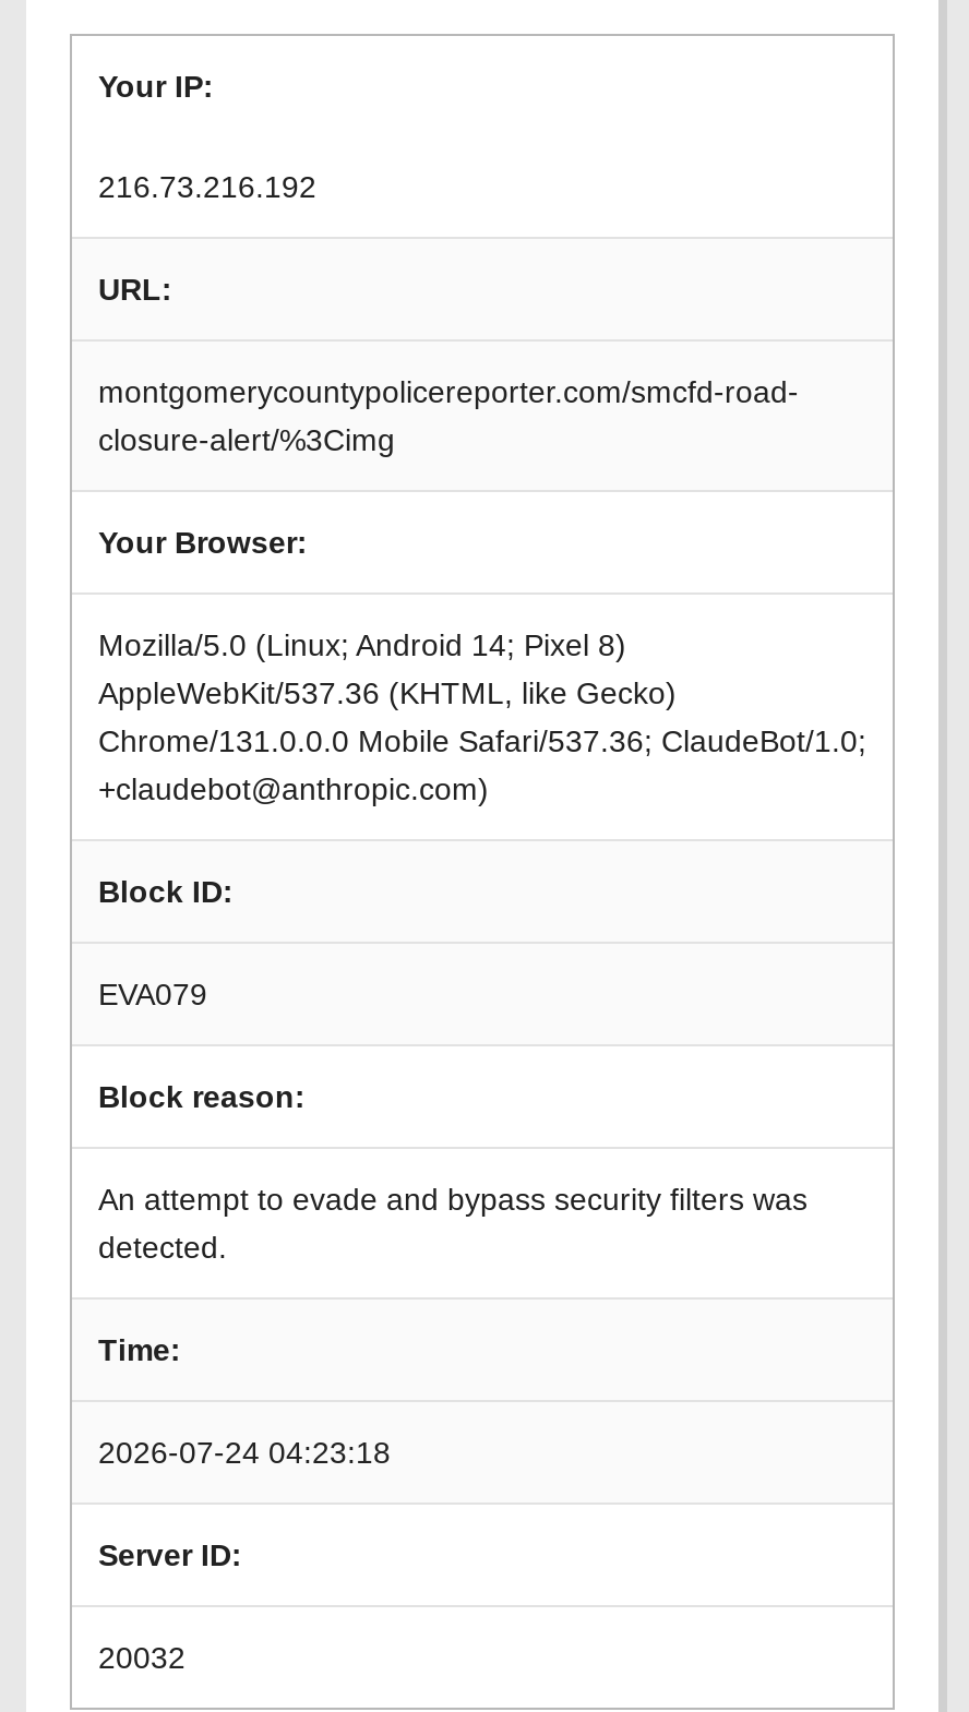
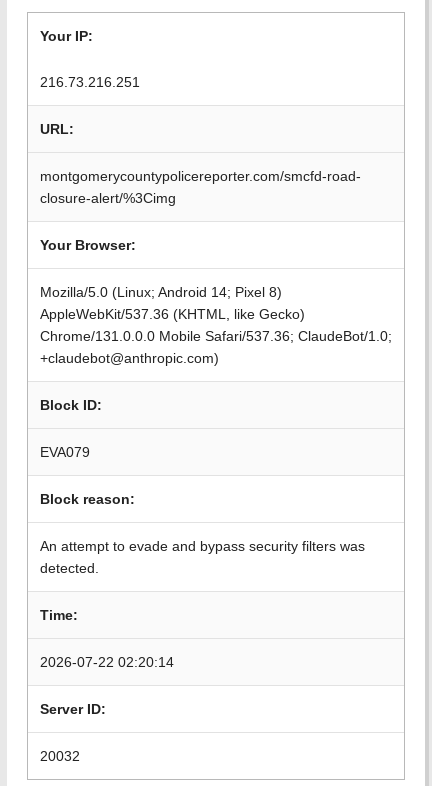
[98,169,316,204] 216.73.216.192 -> [40,74,140,90] 216.73.216.251
[98,1435,391,1470] 2026-07-24 04:23:18 -> [40,654,174,670] 2026-07-22 02:20:14

